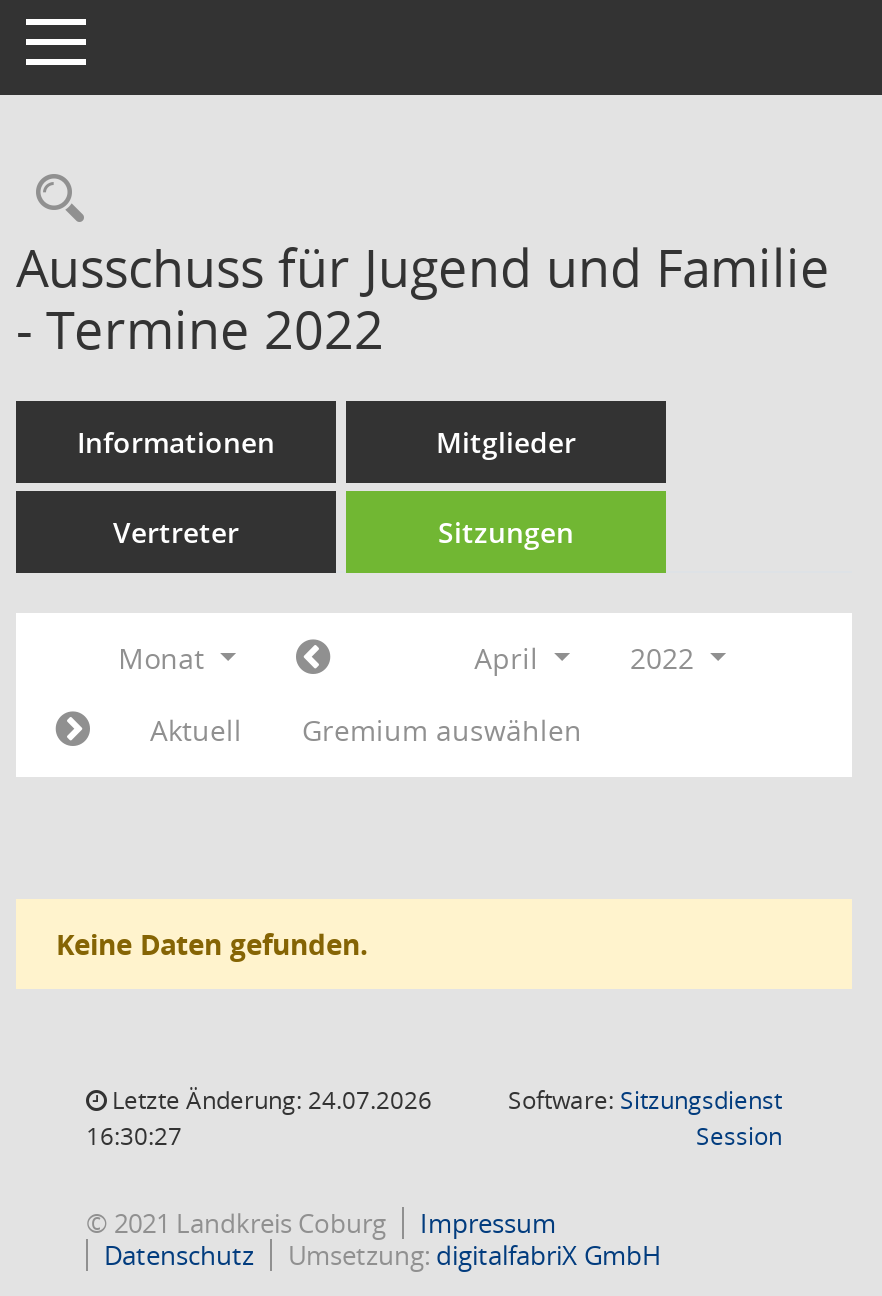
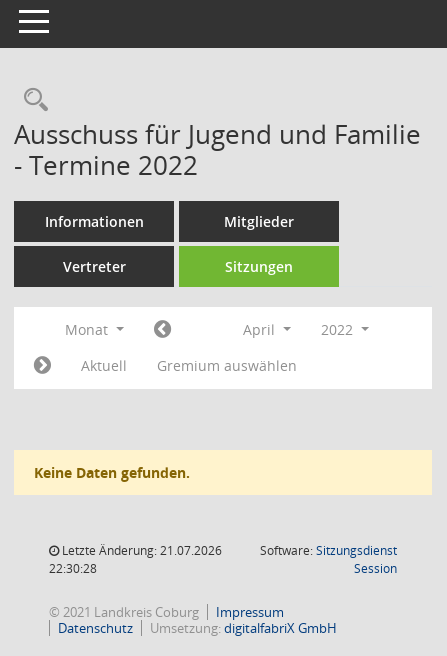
[106,1083,432,1117] Letzte Änderung: 24.07.2026 -> [59,542,222,559] Letzte Änderung: 21.07.2026
[86,1119,182,1153] 16:30:27 -> [49,560,97,577] 22:30:28

